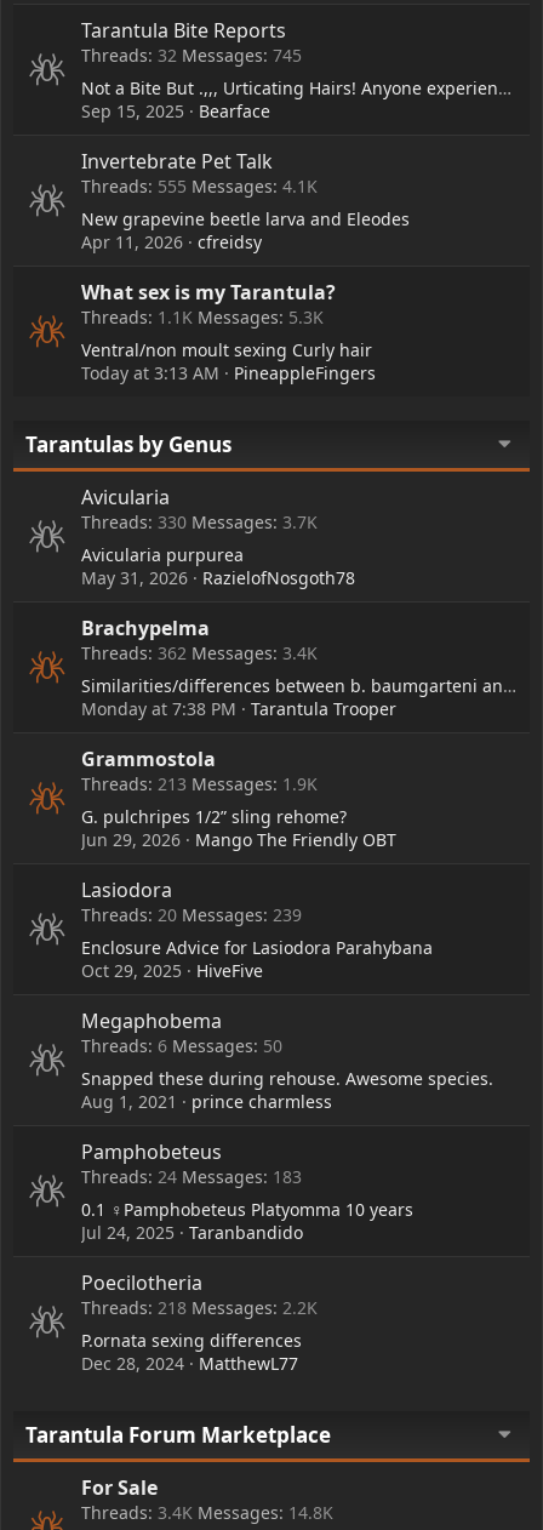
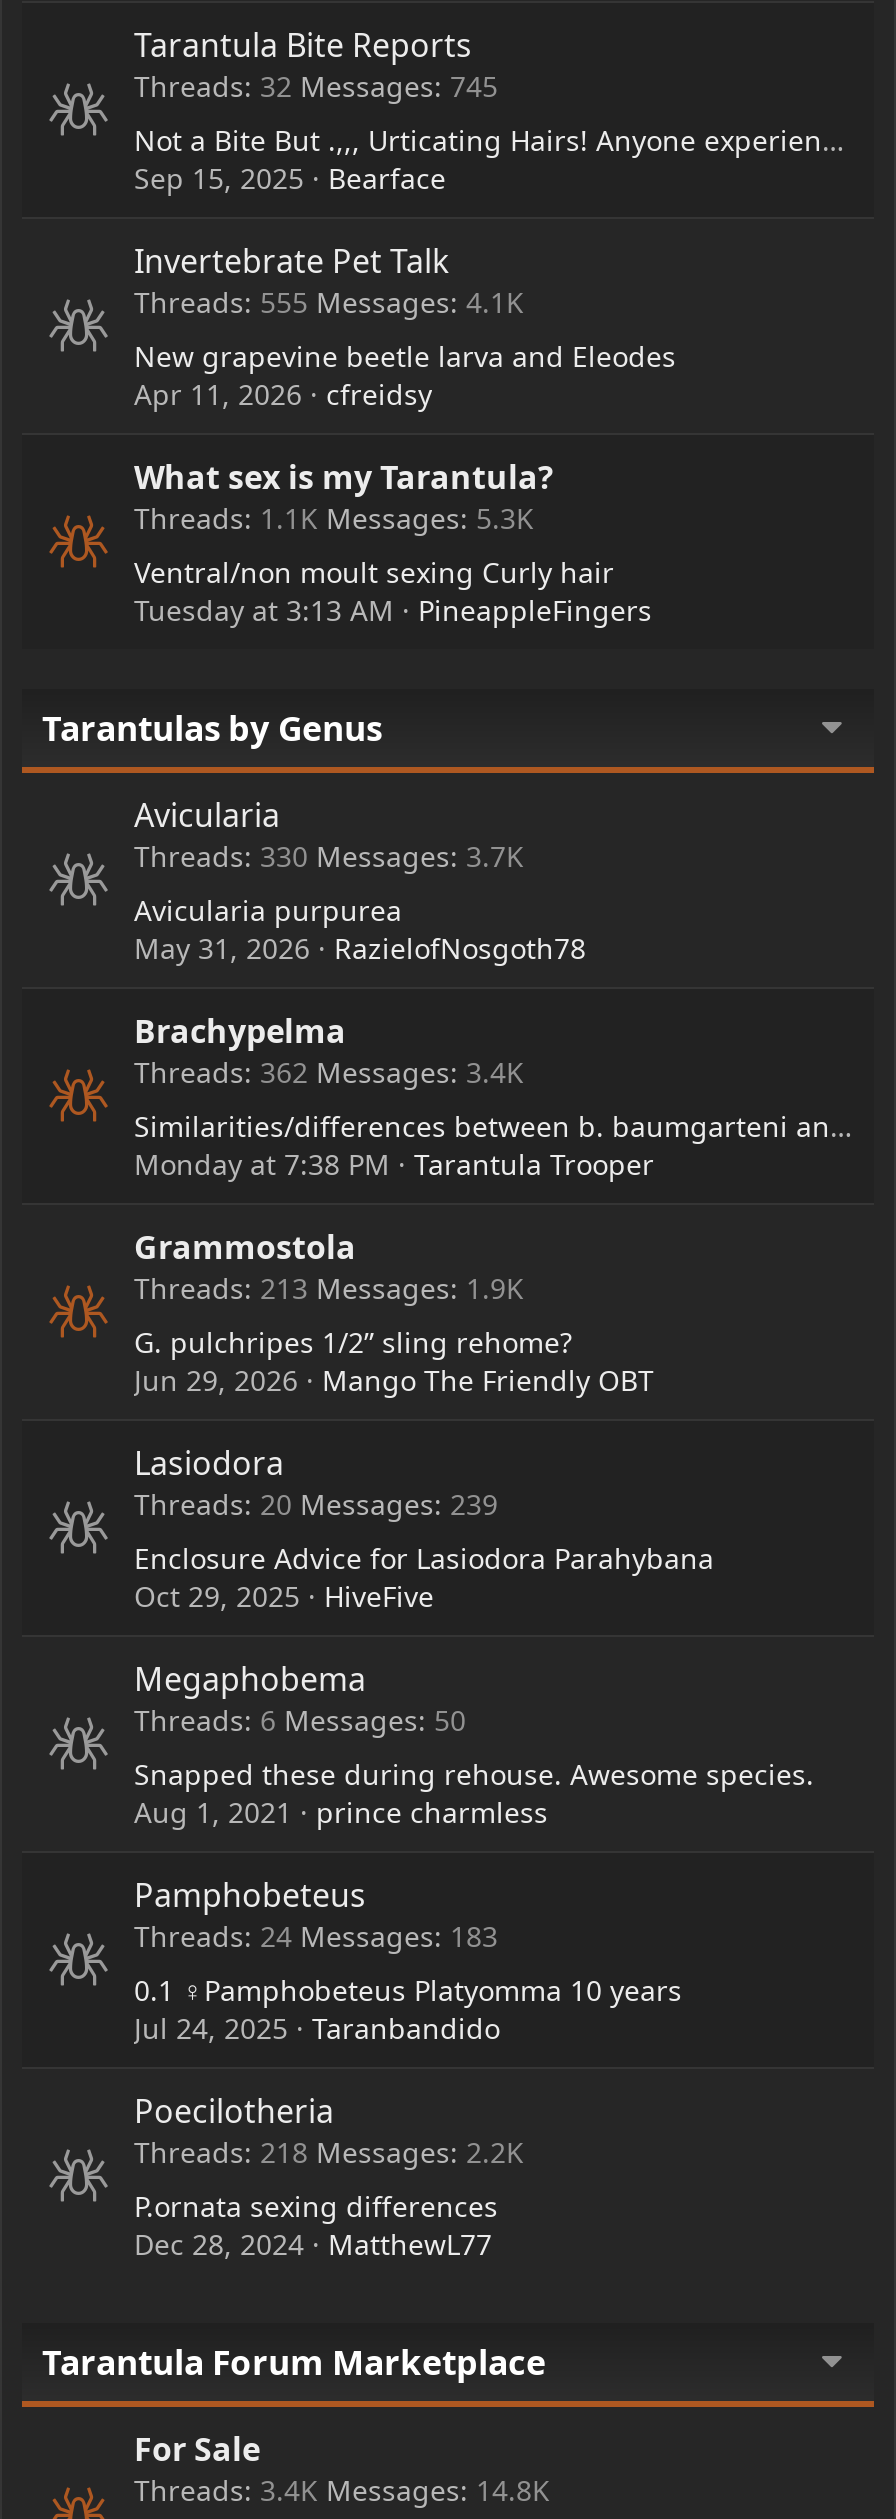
[81,361,376,384] Today at 3:13 AM PineappleFingers -> [134,590,652,628] Tuesday at 3:13 AM PineappleFingers

